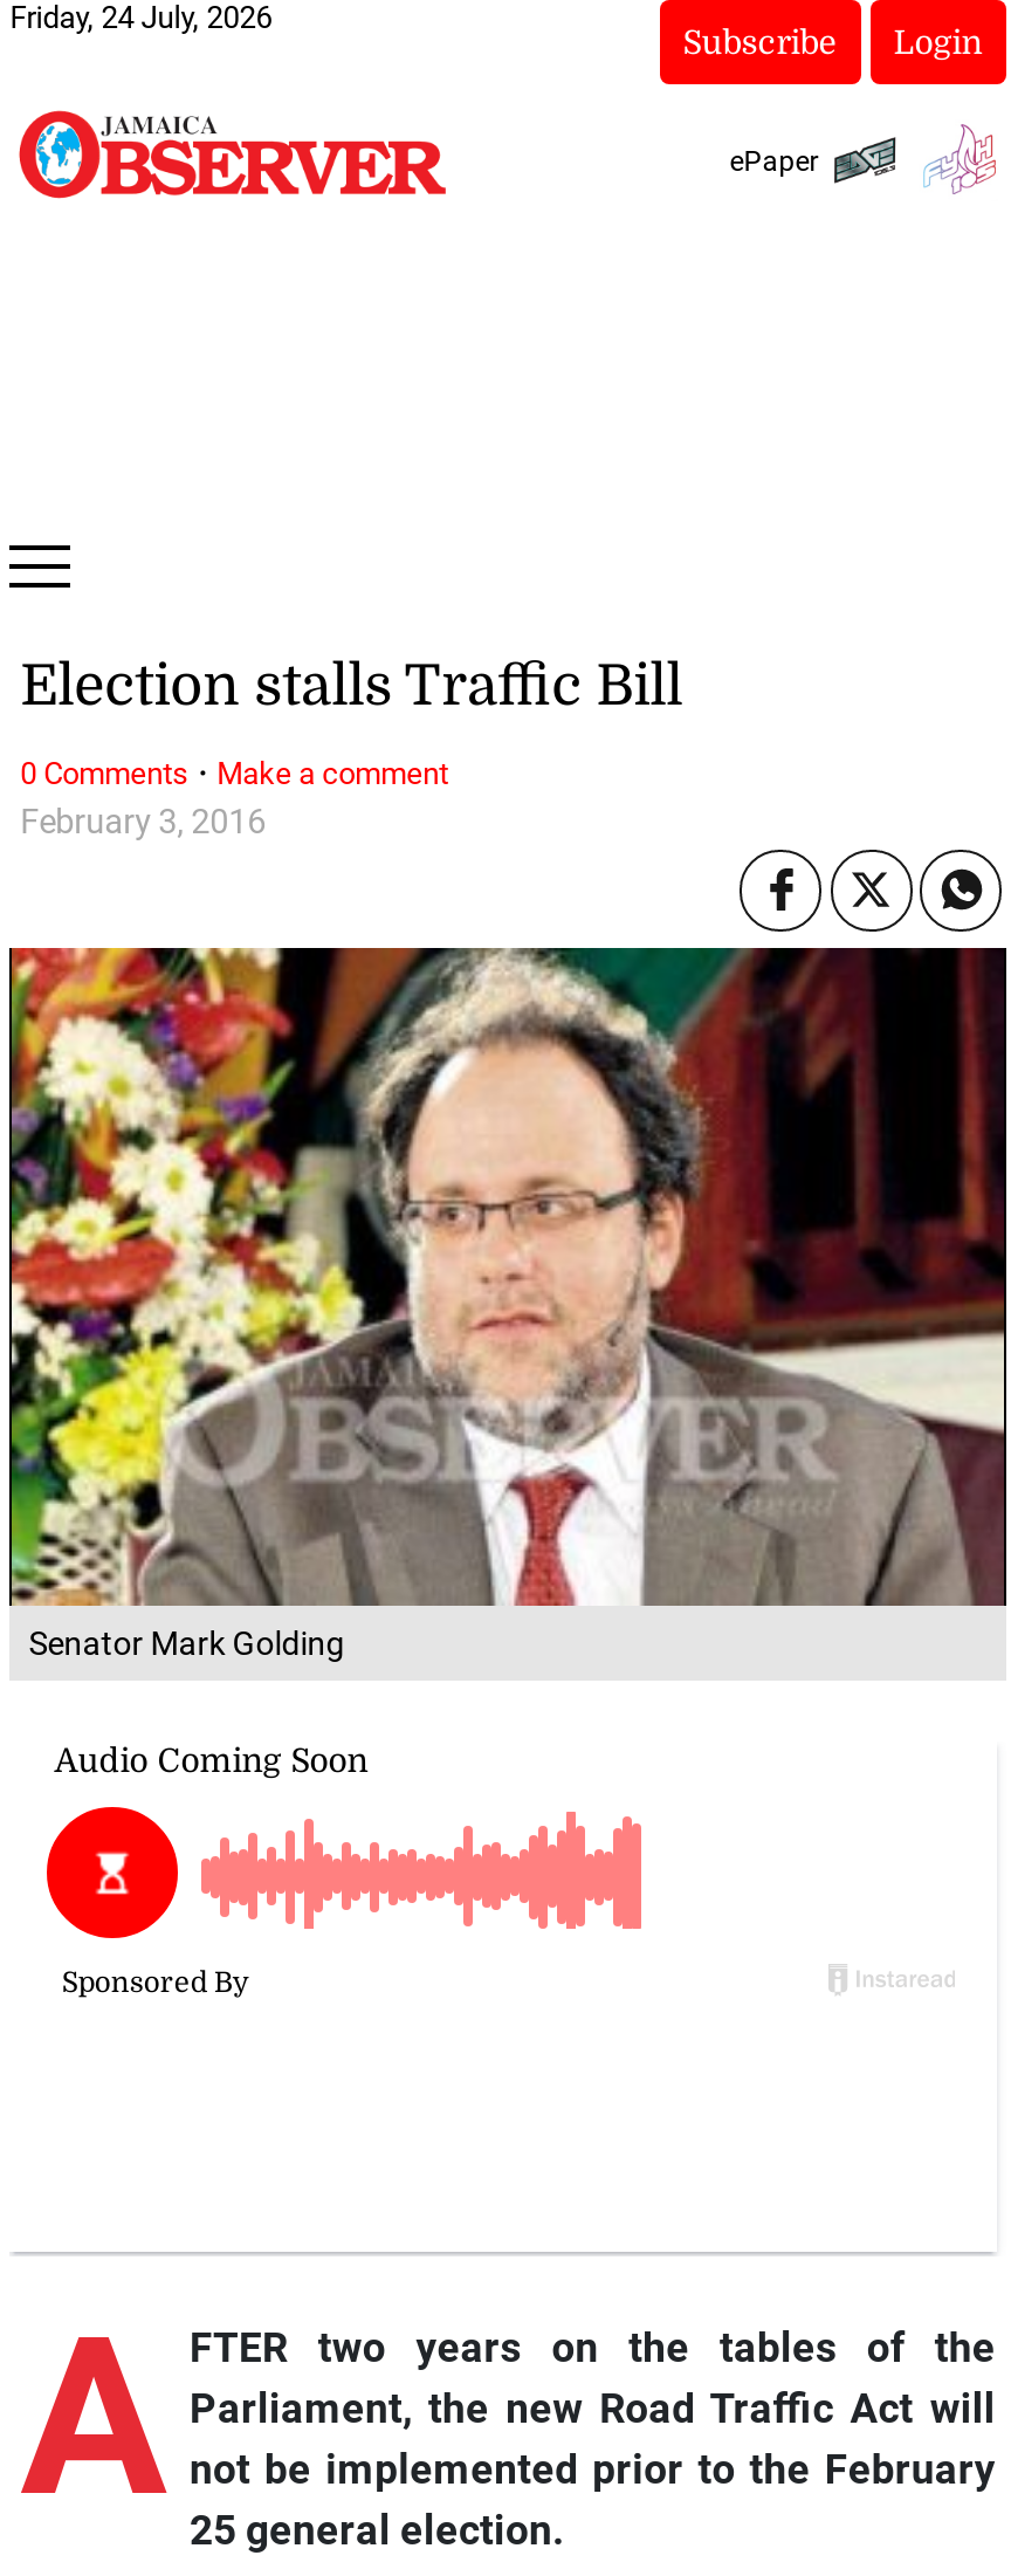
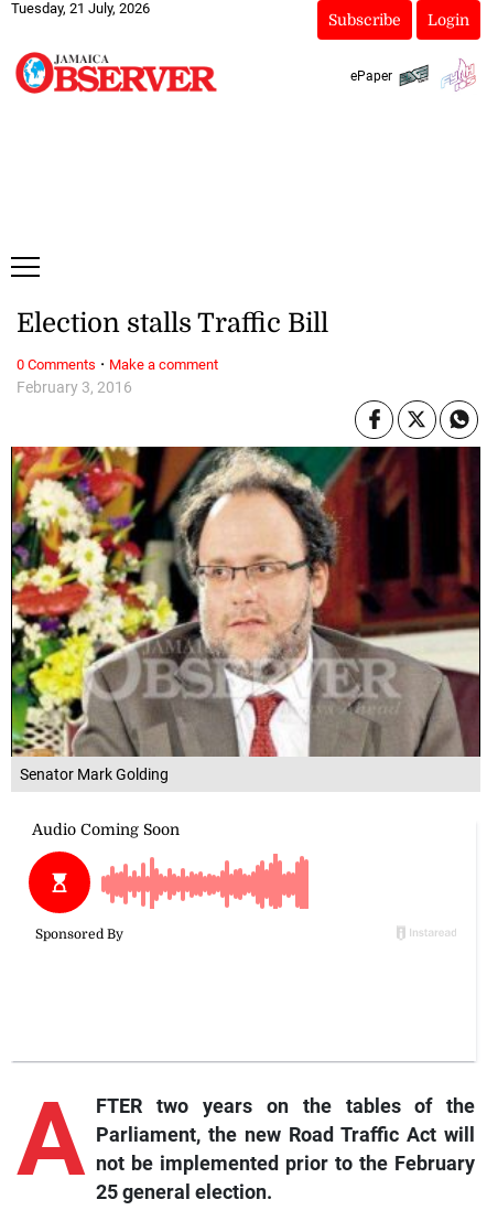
[10,0,272,35] Friday, 24 July, 2026 -> [11,0,150,17] Tuesday, 21 July, 2026

